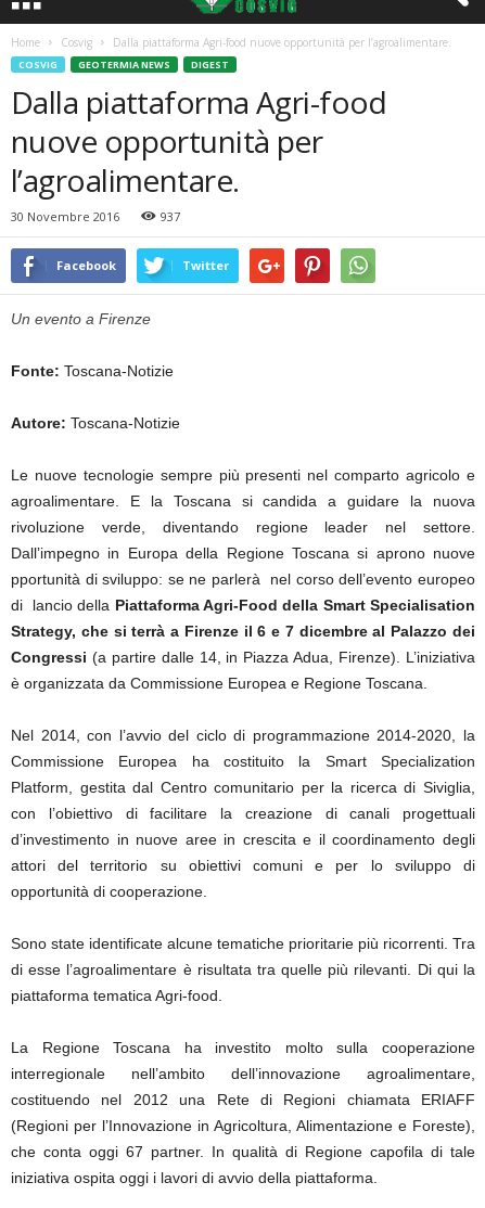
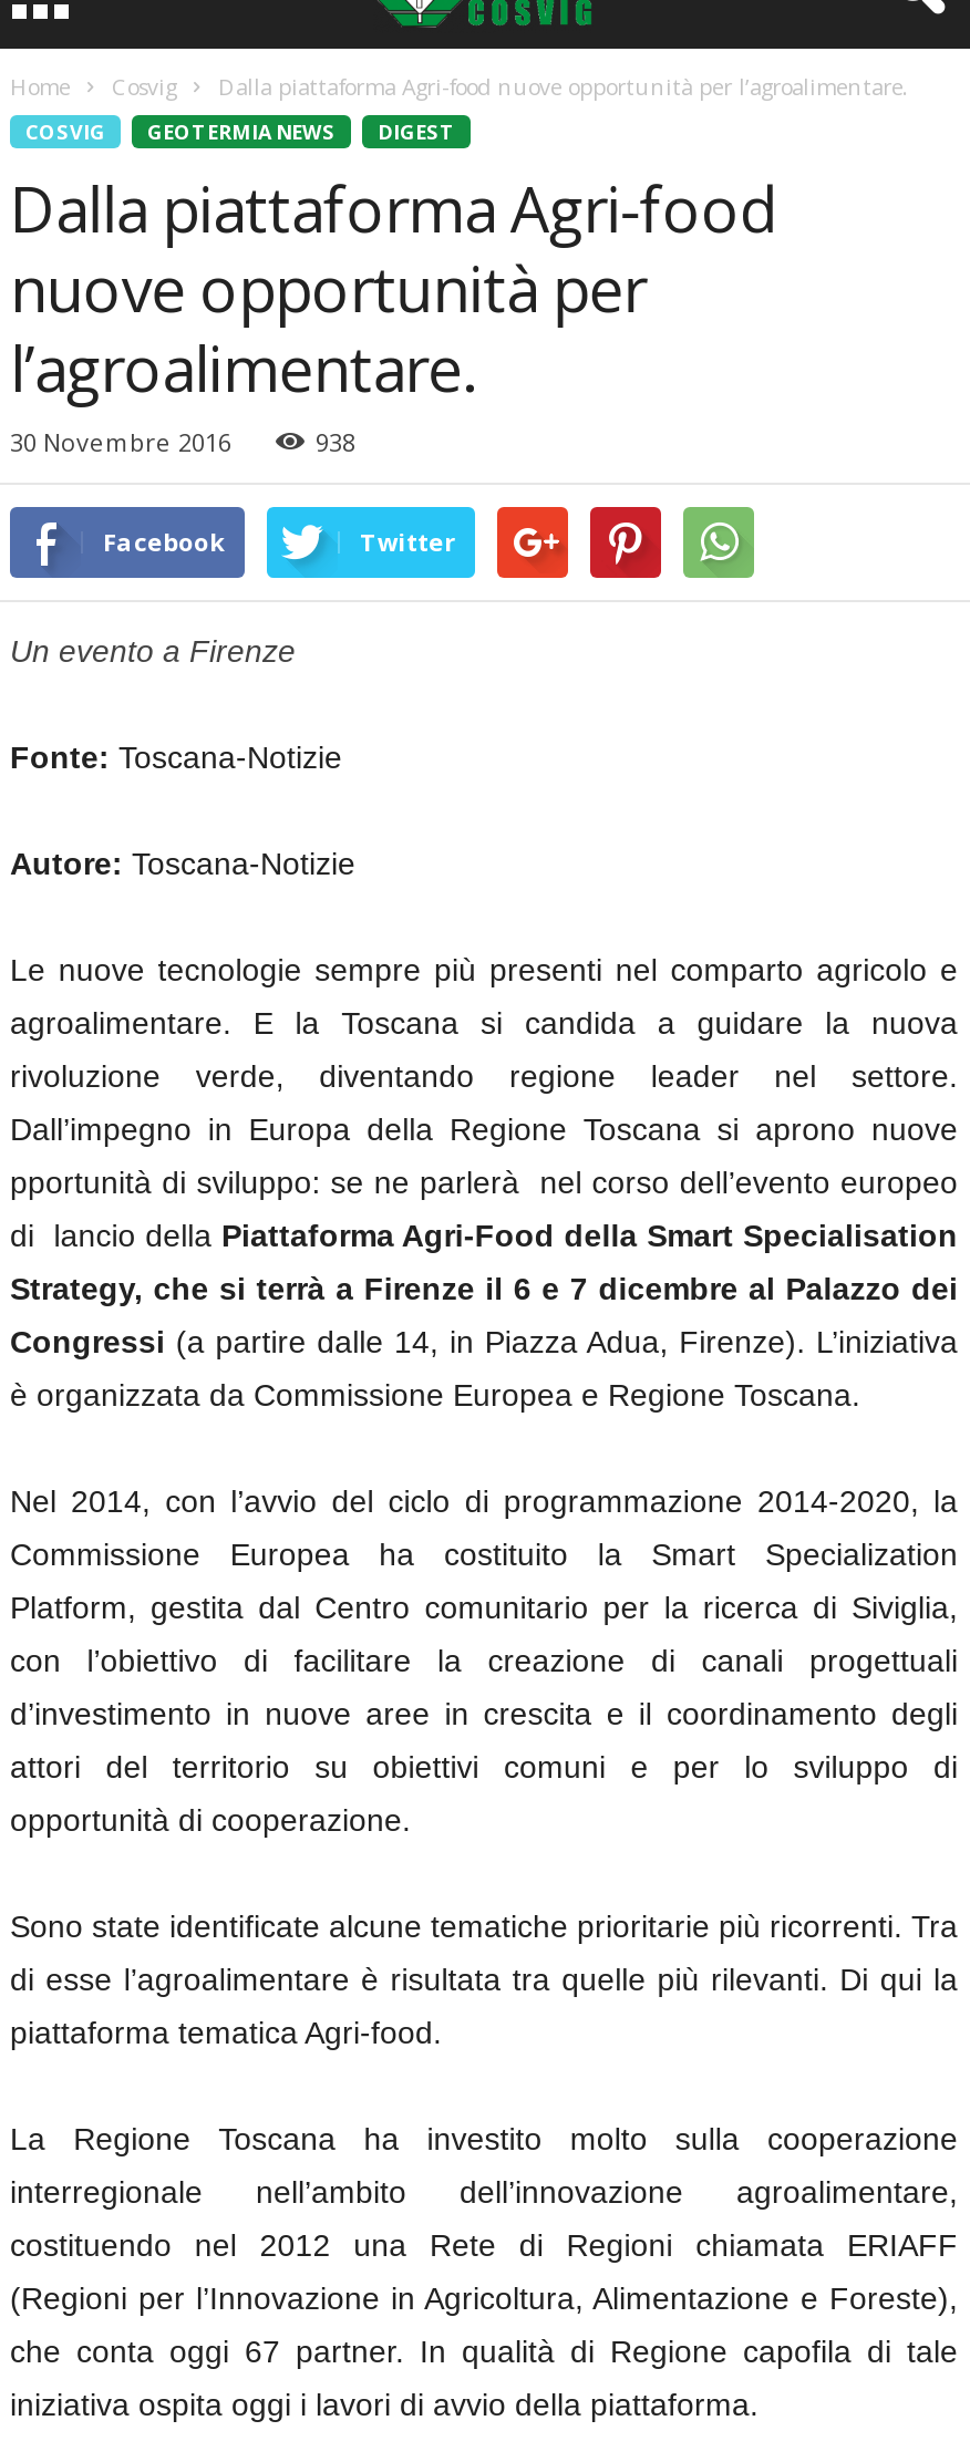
[161,208,180,224] 937 -> [316,425,355,458] 938

